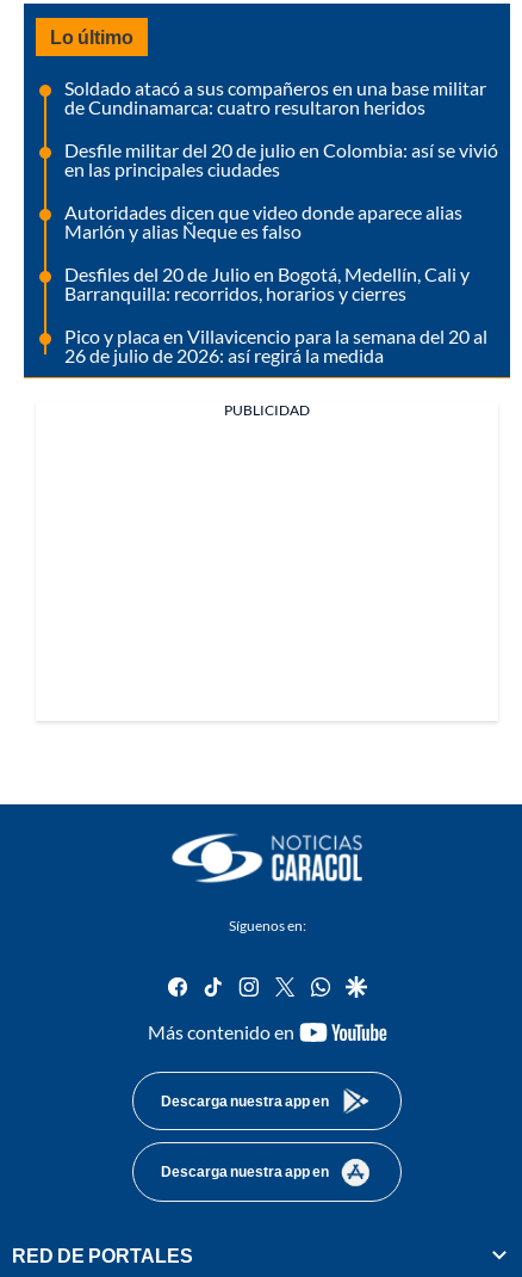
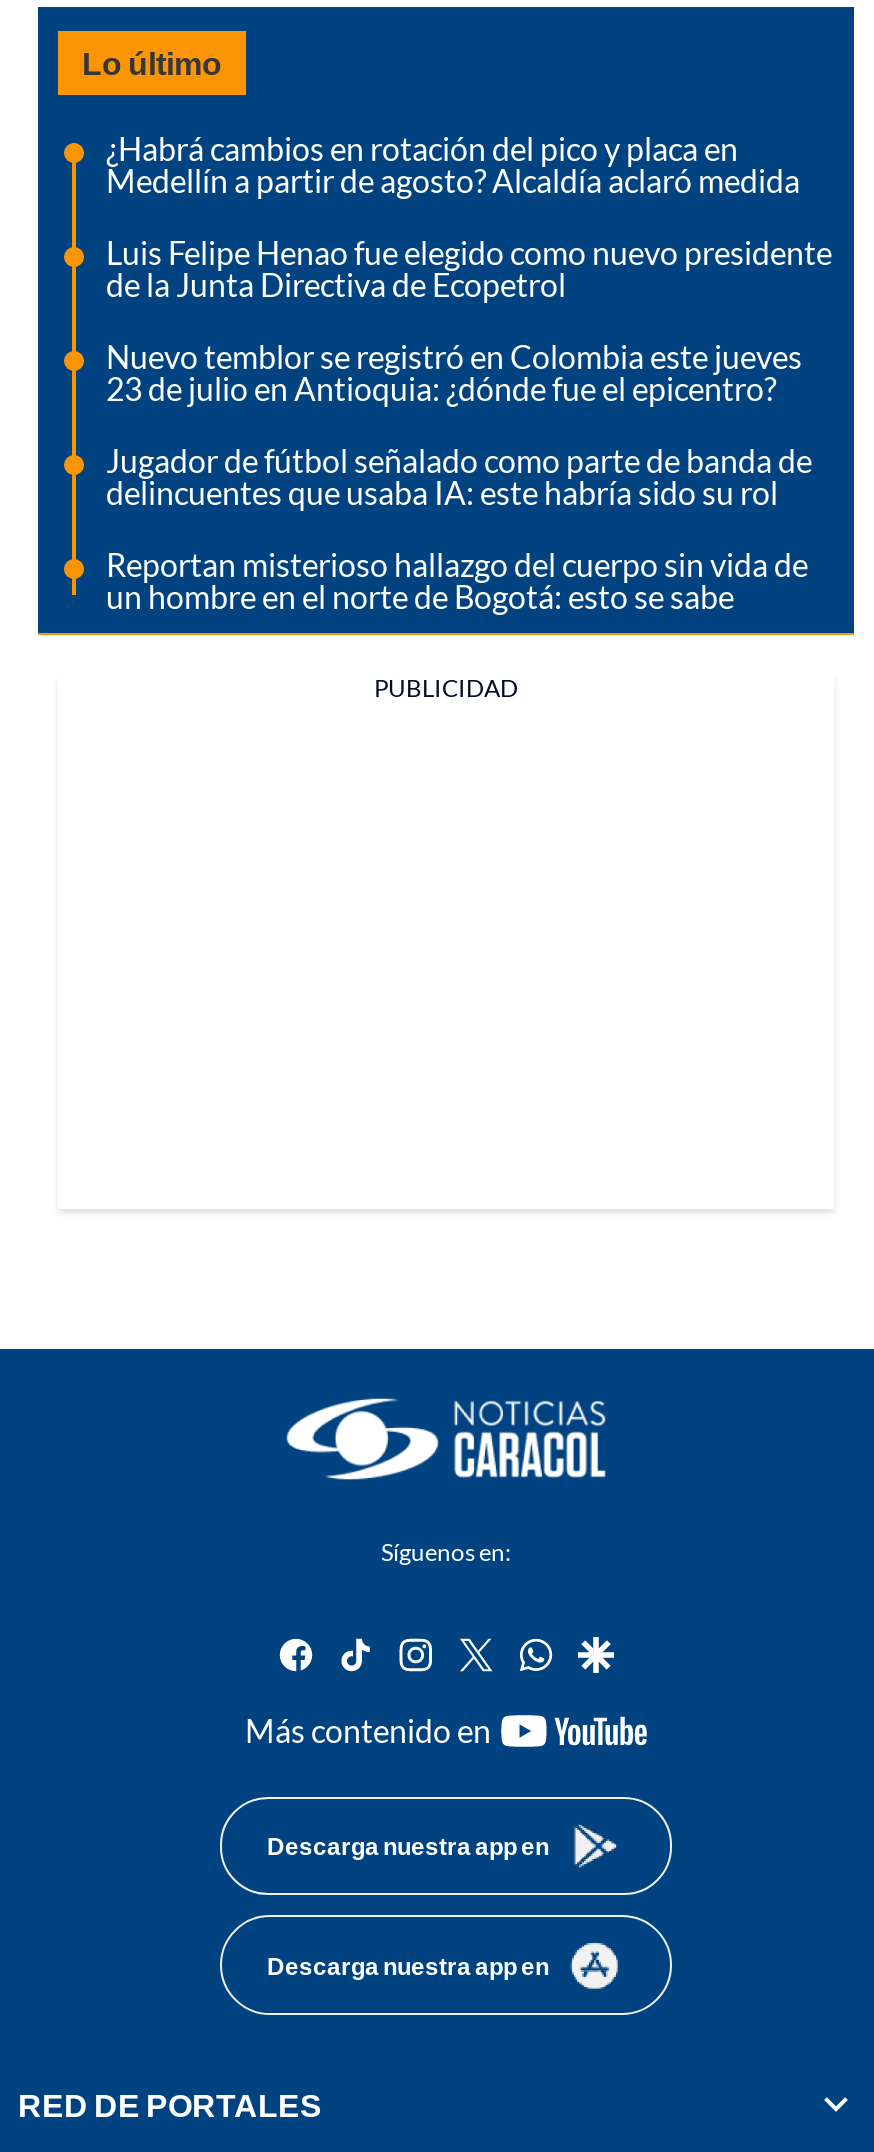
[64,76,486,118] Soldado atacó a sus compañeros en una base militar | de Cundinamarca: cuatro resultaron heridos -> [106,129,800,199] ¿Habrá cambios en rotación del pico y placa en | Medellín a partir de agosto? Alcaldía aclaró medida
[64,138,498,180] Desfile militar del 20 de julio en Colombia: así se vivió | en las principales ciudades -> [106,233,832,303] Luis Felipe Henao fue elegido como nuevo presidente | de la Junta Directiva de Ecopetrol
[64,200,462,242] Autoridades dicen que video donde aparece alias | Marlón y alias Ñeque es falso -> [106,337,802,407] Nuevo temblor se registró en Colombia este jueves | 23 de julio en Antioquia: ¿dónde fue el epicentro?
[64,262,470,304] Desfiles del 20 de Julio en Bogotá, Medellín, Cali y | Barranquilla: recorridos, horarios y cierres -> [106,441,812,511] Jugador de fútbol señalado como parte de banda de | delincuentes que usaba IA: este habría sido su rol
[64,325,487,366] Pico y placa en Villavicencio para la semana del 20 al | 26 de julio de 2026: así regirá la medida -> [106,545,808,615] Reportan misterioso hallazgo del cuerpo sin vida de | un hombre en el norte de Bogotá: esto se sabe

